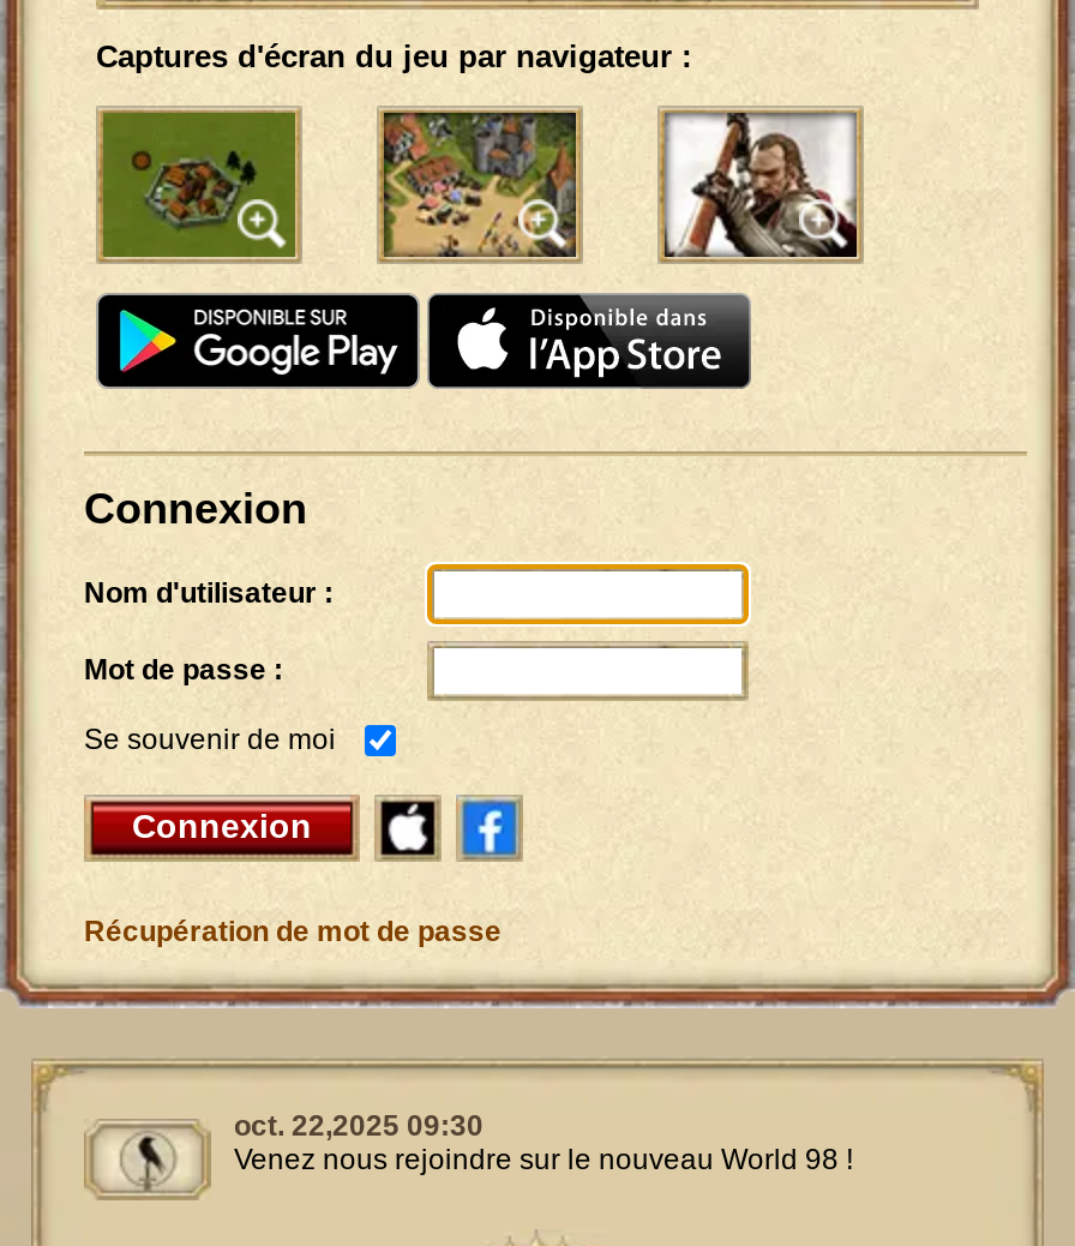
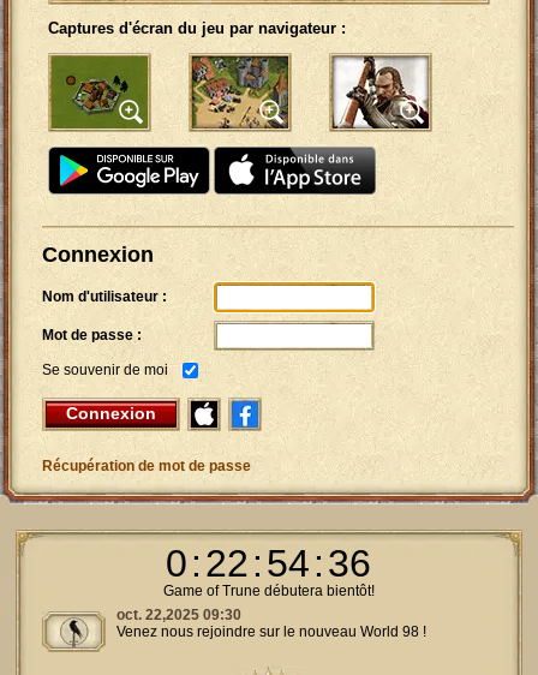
none -> [163,542,375,600] 0 : 22 : 54 : 36 | Game of Trune débutera bientôt!

